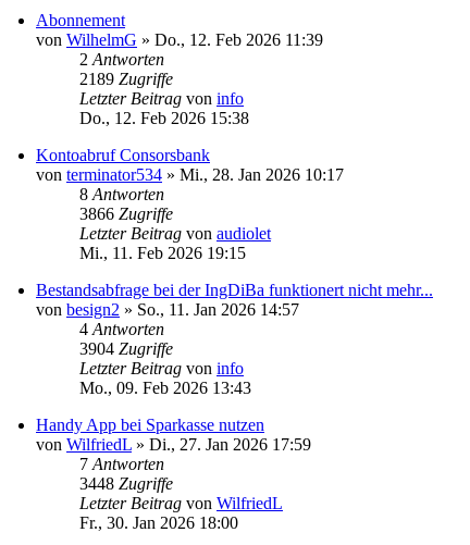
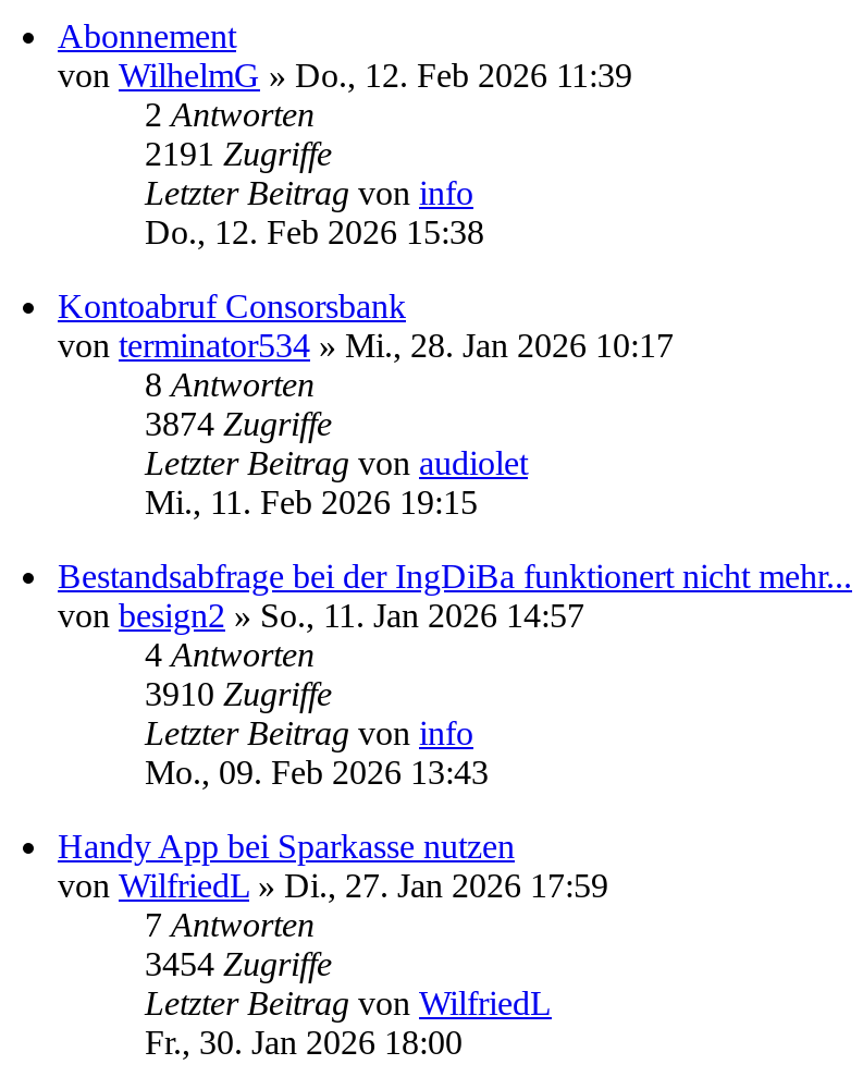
[79,70,173,88] 2189 Zugriffe -> [145,135,332,172] 2191 Zugriffe
[79,204,173,223] 3866 Zugriffe -> [145,405,332,442] 3874 Zugriffe
[79,339,173,358] 3904 Zugriffe -> [145,675,332,712] 3910 Zugriffe
[79,474,173,493] 3448 Zugriffe -> [145,945,332,982] 3454 Zugriffe

